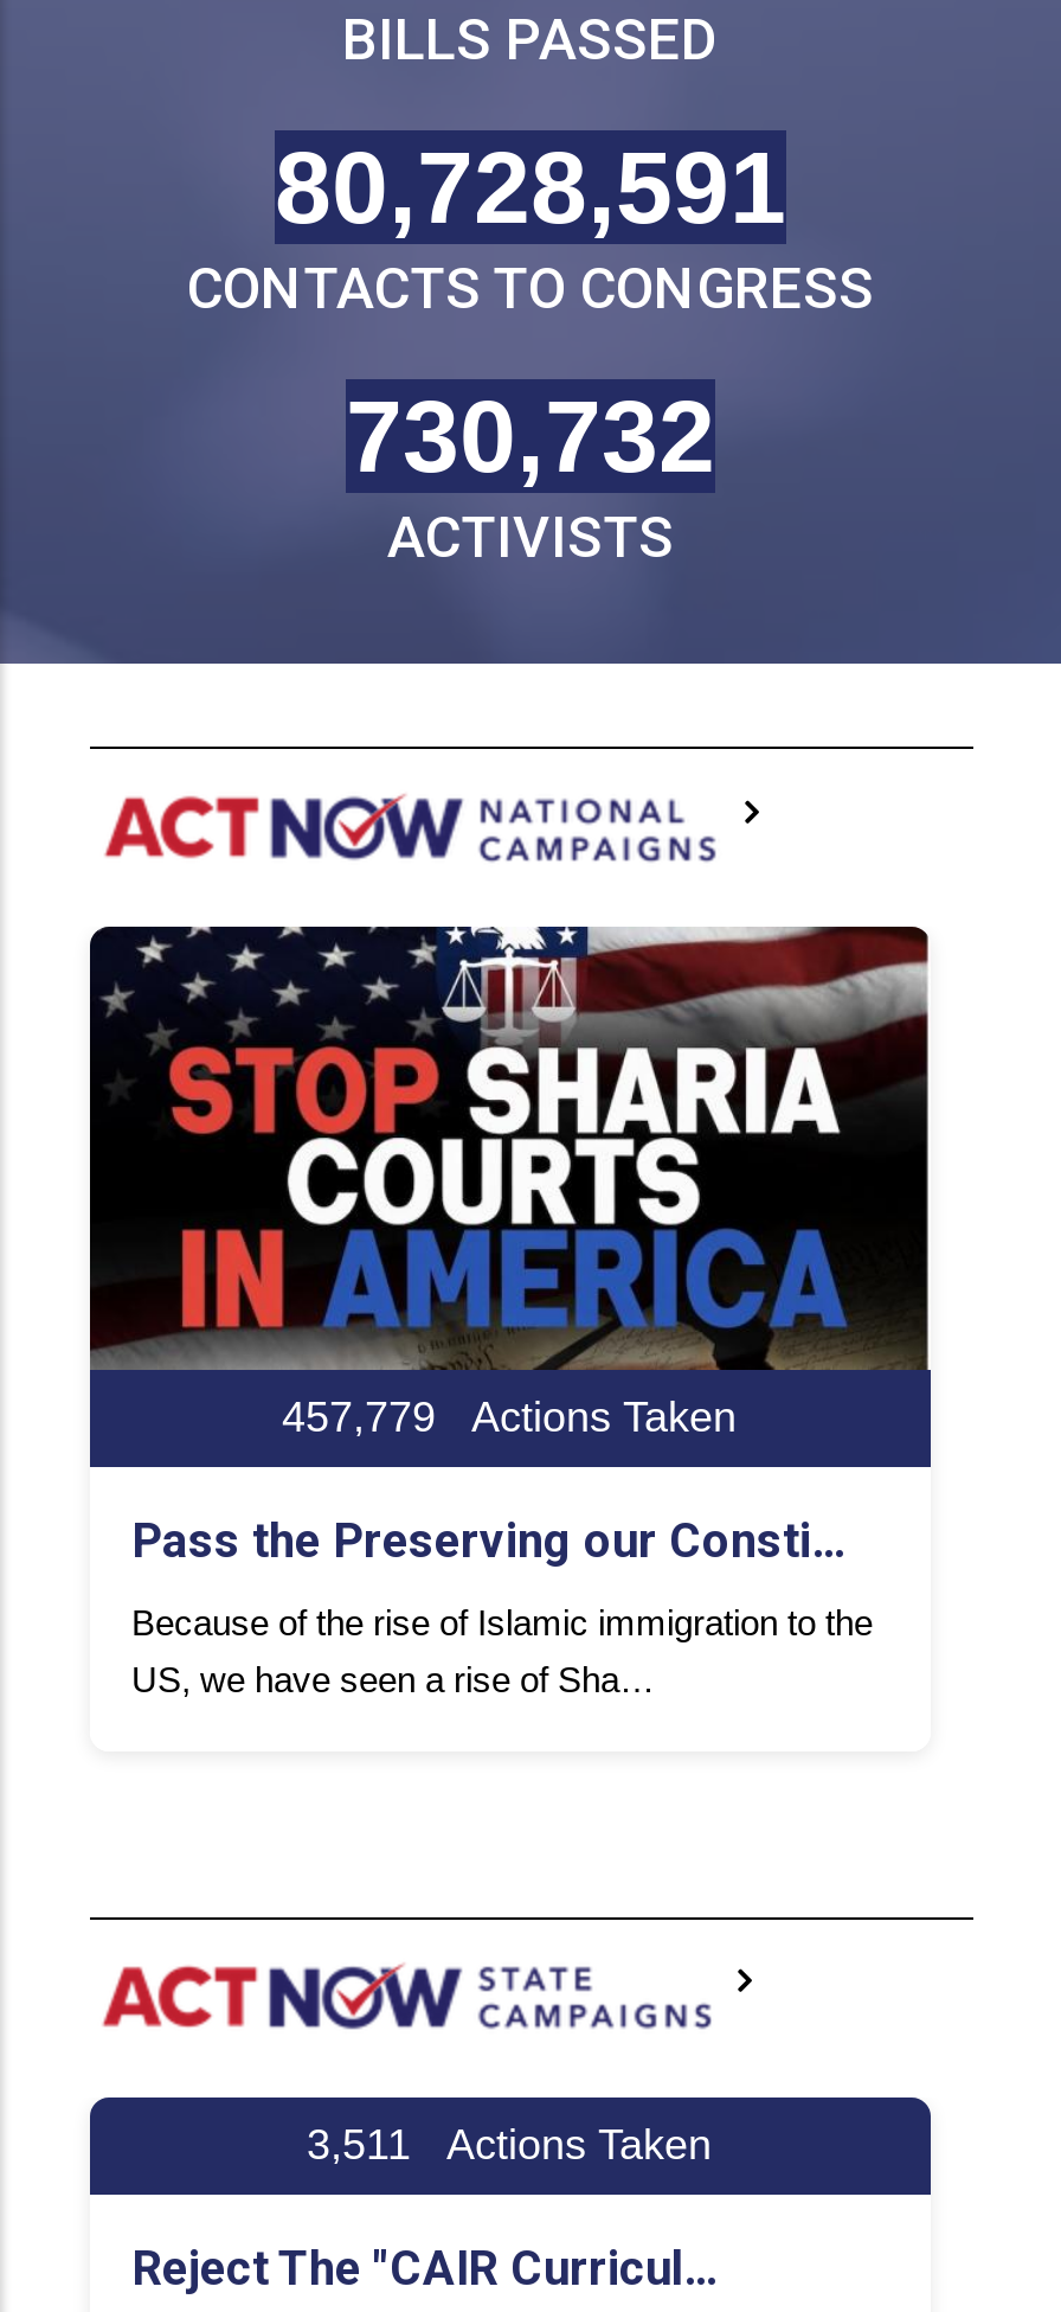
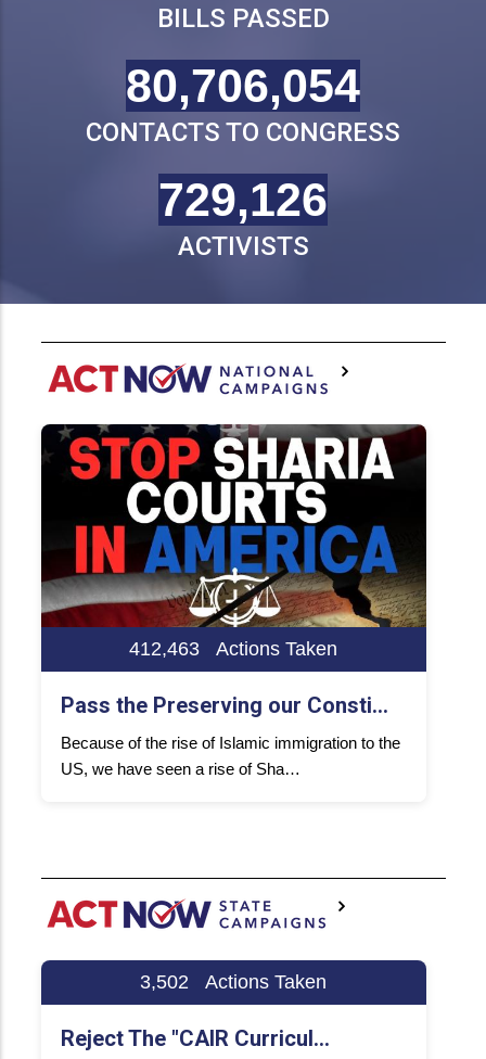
[275,131,786,245] 80,728,591 -> [126,60,360,112] 80,706,054
[346,380,715,494] 730,732 -> [158,174,328,226] 729,126
[90,924,931,1441] [image] | 457,779 Actions Taken -> [41,423,427,659] [image] | 412,463 Actions Taken
[307,2121,712,2168] 3,511 Actions Taken -> [140,971,327,993] 3,502 Actions Taken

